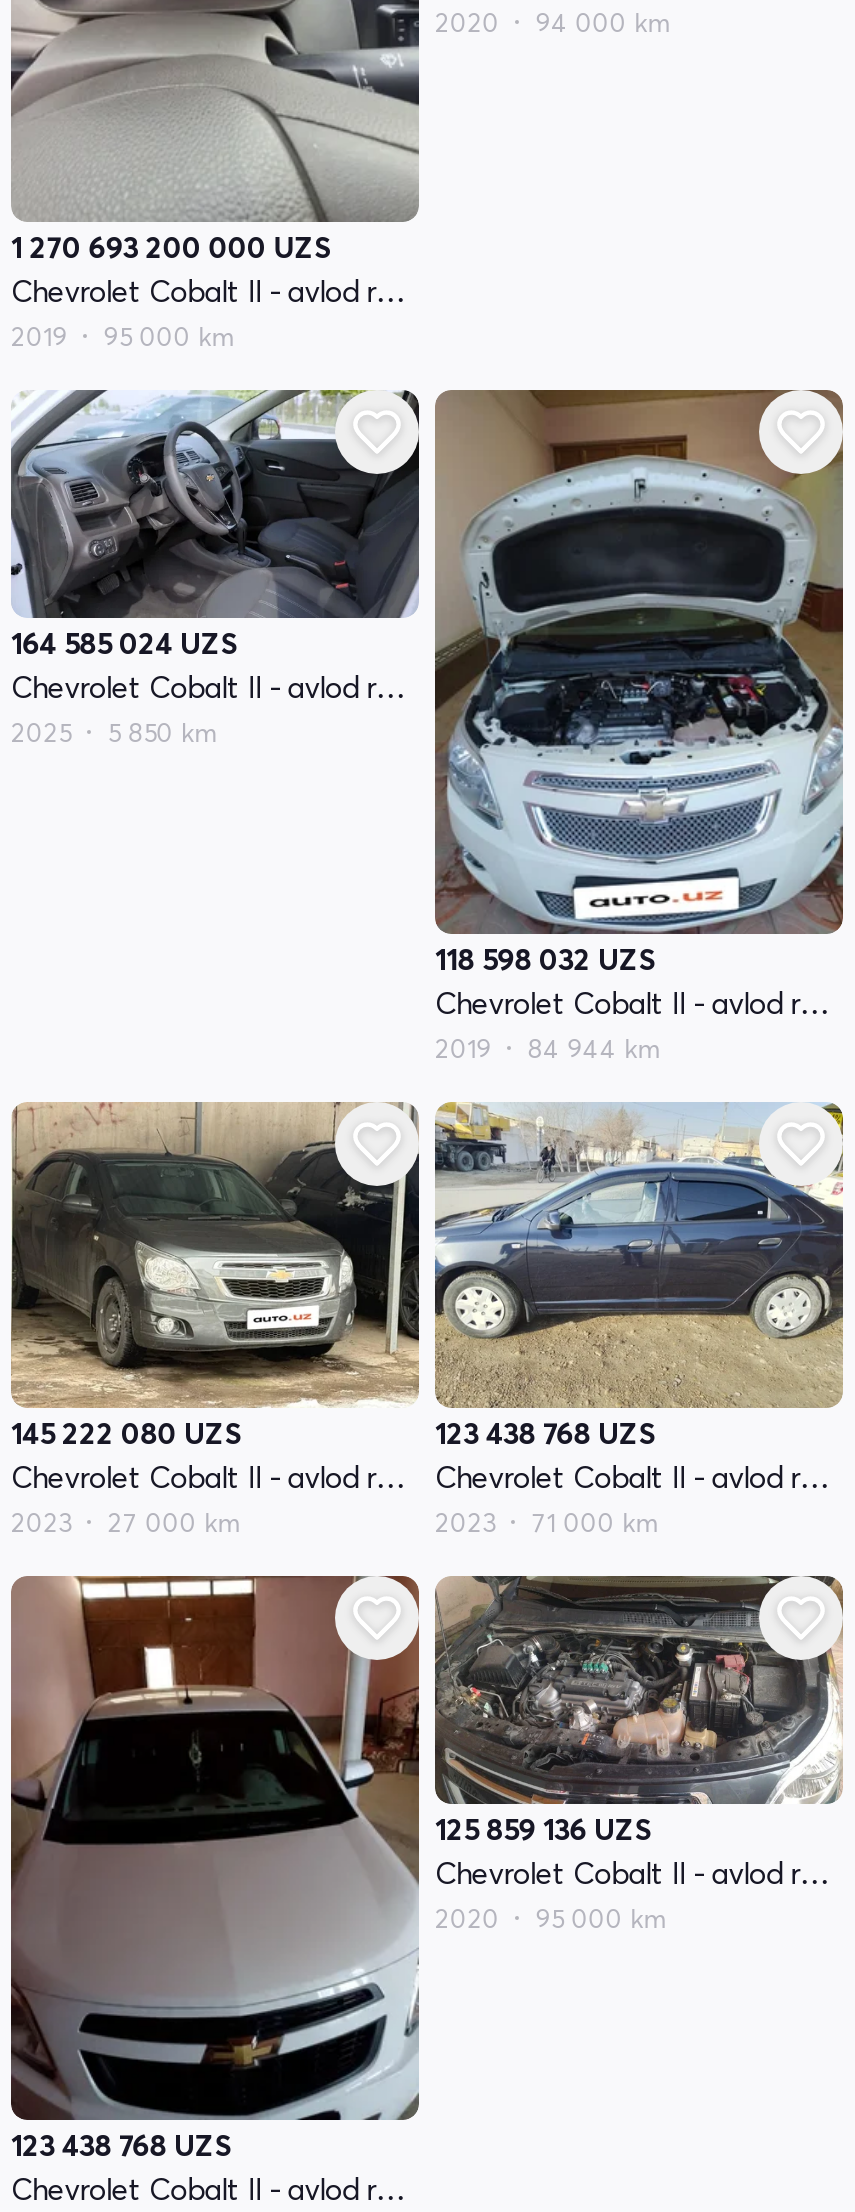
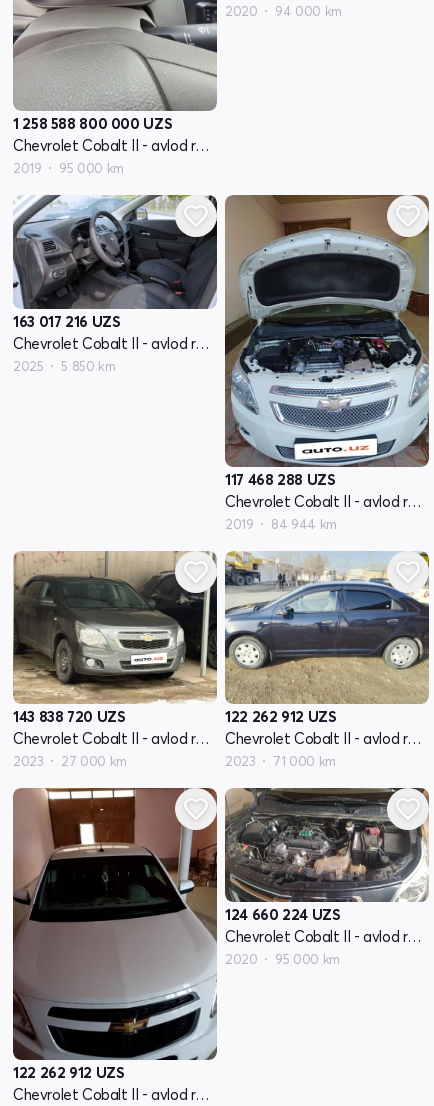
[11,227,331,265] 1 270 693 200 000 UZS -> [13,114,172,133] 1 258 588 800 000 UZS
[11,625,238,663] 164 585 024 UZS -> [13,312,120,331] 163 017 216 UZS
[435,939,656,977] 118 598 032 UZS -> [225,470,335,489] 117 468 288 UZS
[11,1413,242,1451] 145 222 080 UZS -> [13,707,125,726] 143 838 720 UZS
[435,1413,656,1451] 123 438 768 UZS -> [225,707,336,726] 122 262 912 UZS
[435,1811,652,1849] 125 859 136 UZS -> [225,905,340,924] 124 660 224 UZS
[11,2125,232,2163] 123 438 768 UZS -> [13,1063,124,1082] 122 262 912 UZS

